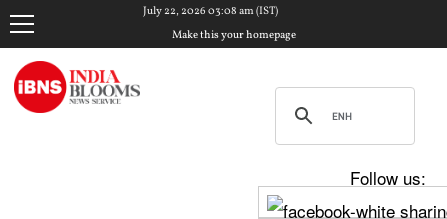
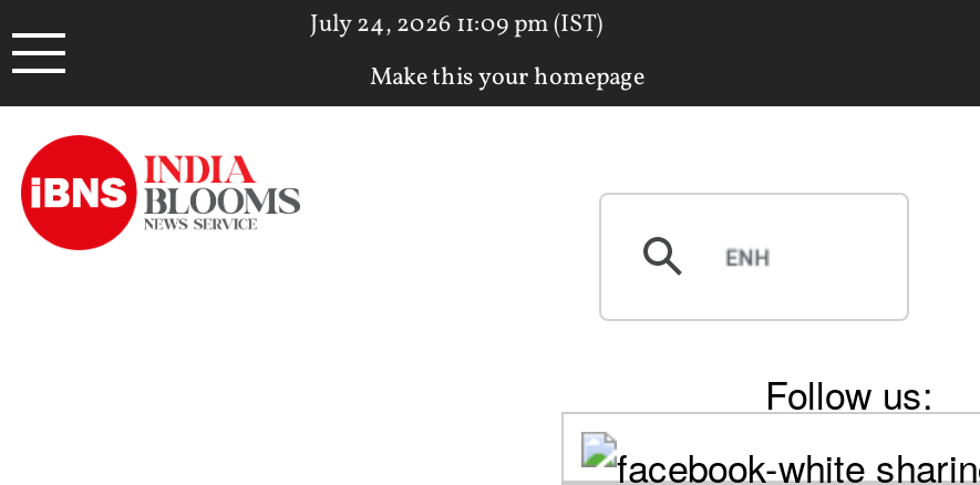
[143,4,278,19] July 22, 2026 03:08 am (IST) -> [310,9,602,42] July 24, 2026 11:09 pm (IST)

